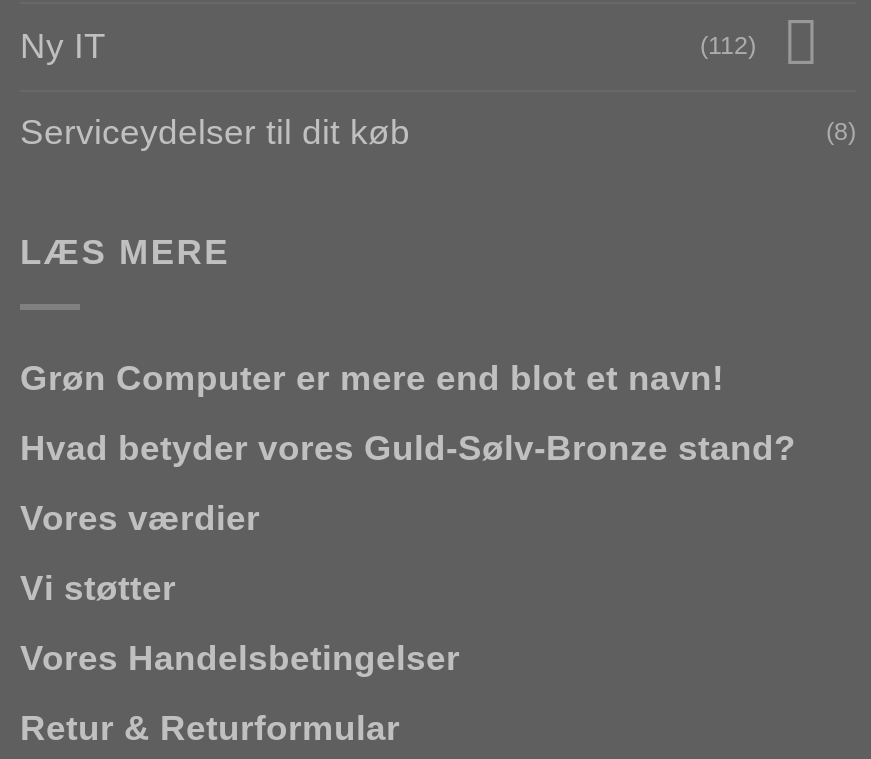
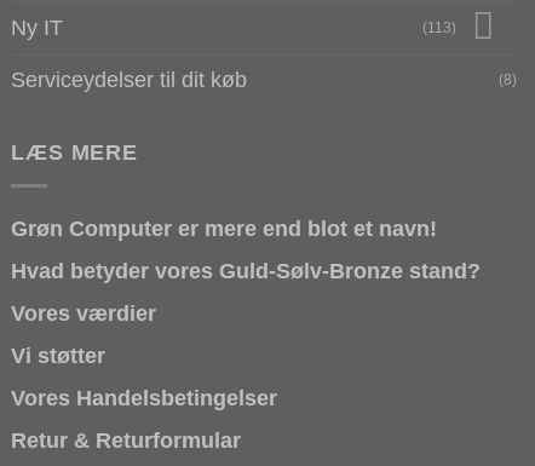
[700,33,756,61] (112) -> [422,20,456,37] (113)

